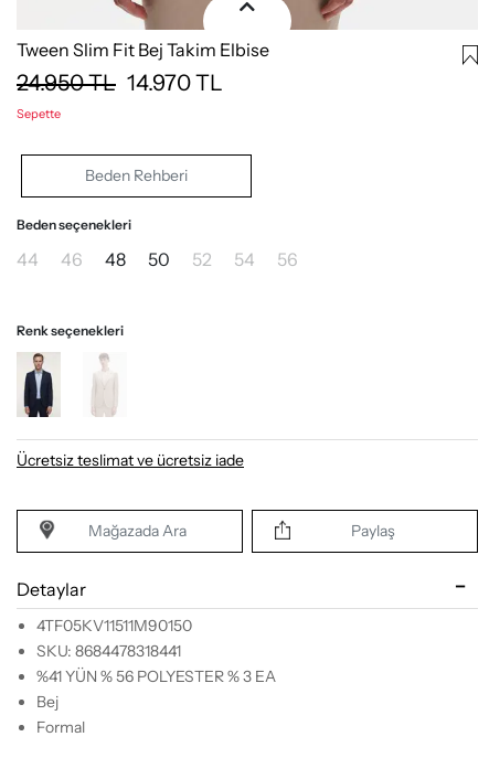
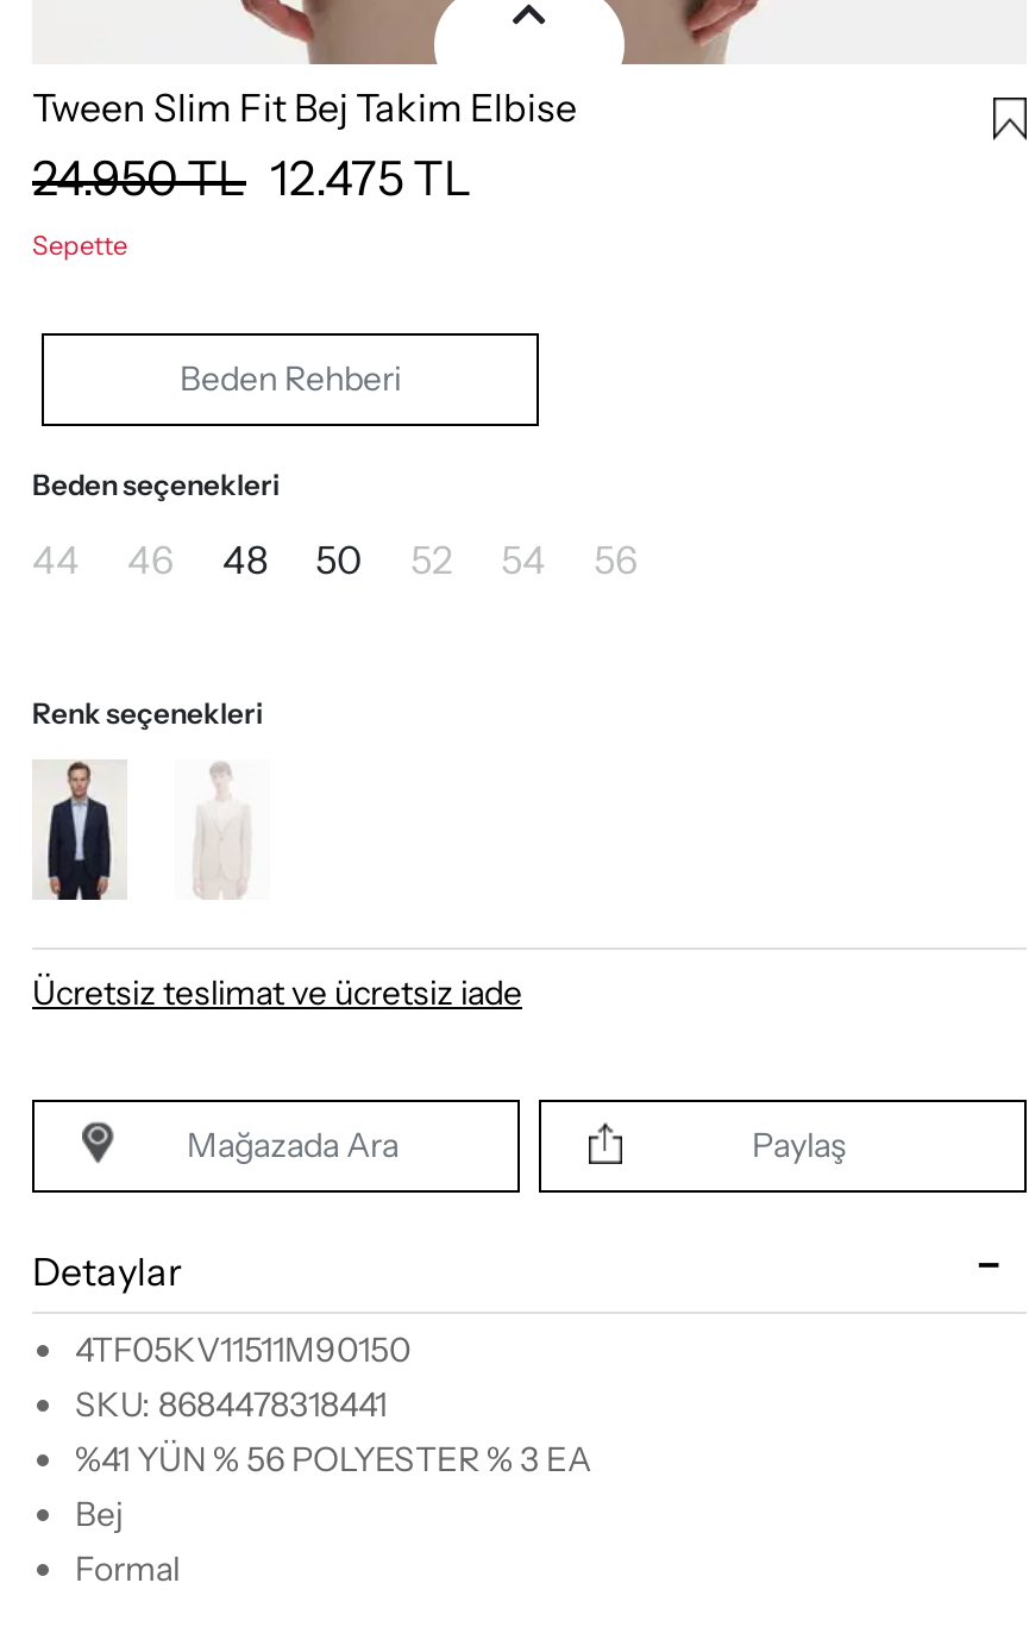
[17,69,223,96] 24.950TL 14.970 TL -> [32,149,472,207] 24.950TL 12.475 TL

